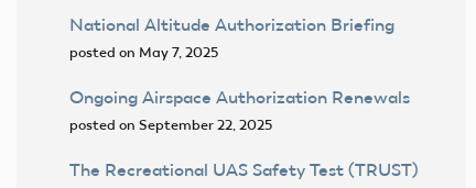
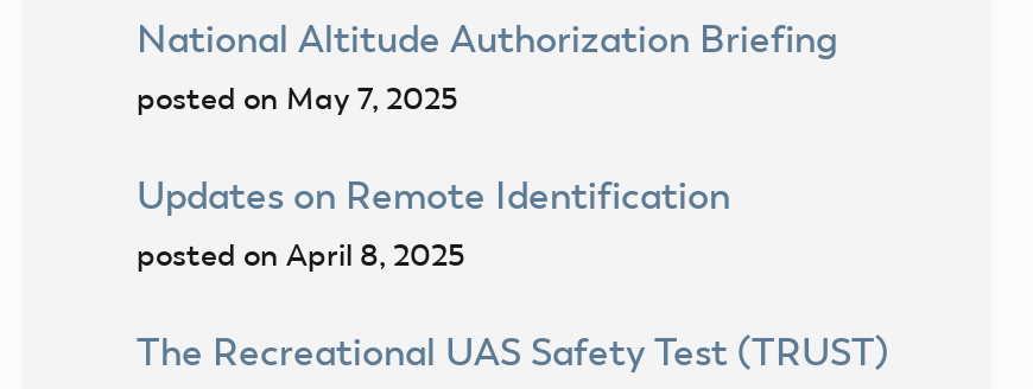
[69,87,410,133] Ongoing Airspace Authorization Renewals | posted on September 22, 2025 -> [137,174,730,273] Updates on Remote Identification | posted on April 8, 2025

